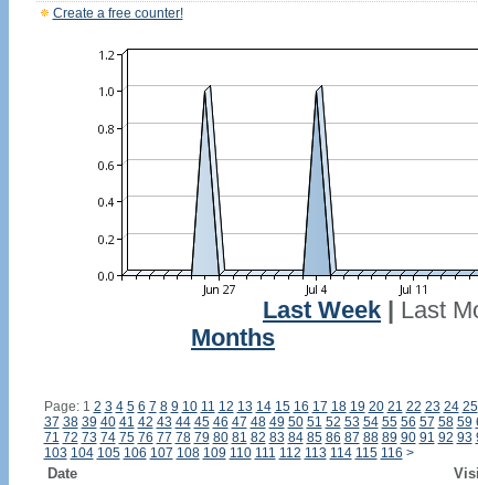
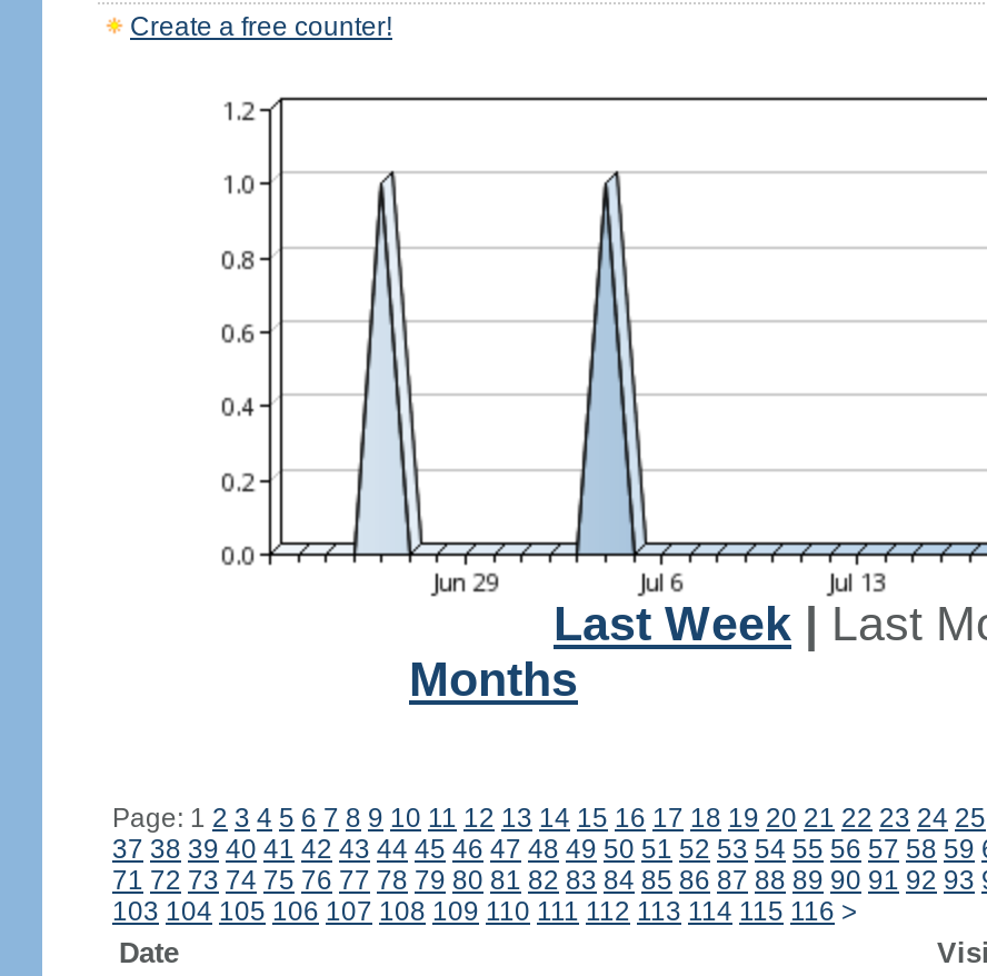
[162,84,226,276] [image] -> [349,169,478,556] [image]
[273,84,338,276] [image] -> [571,169,702,556] [image]

